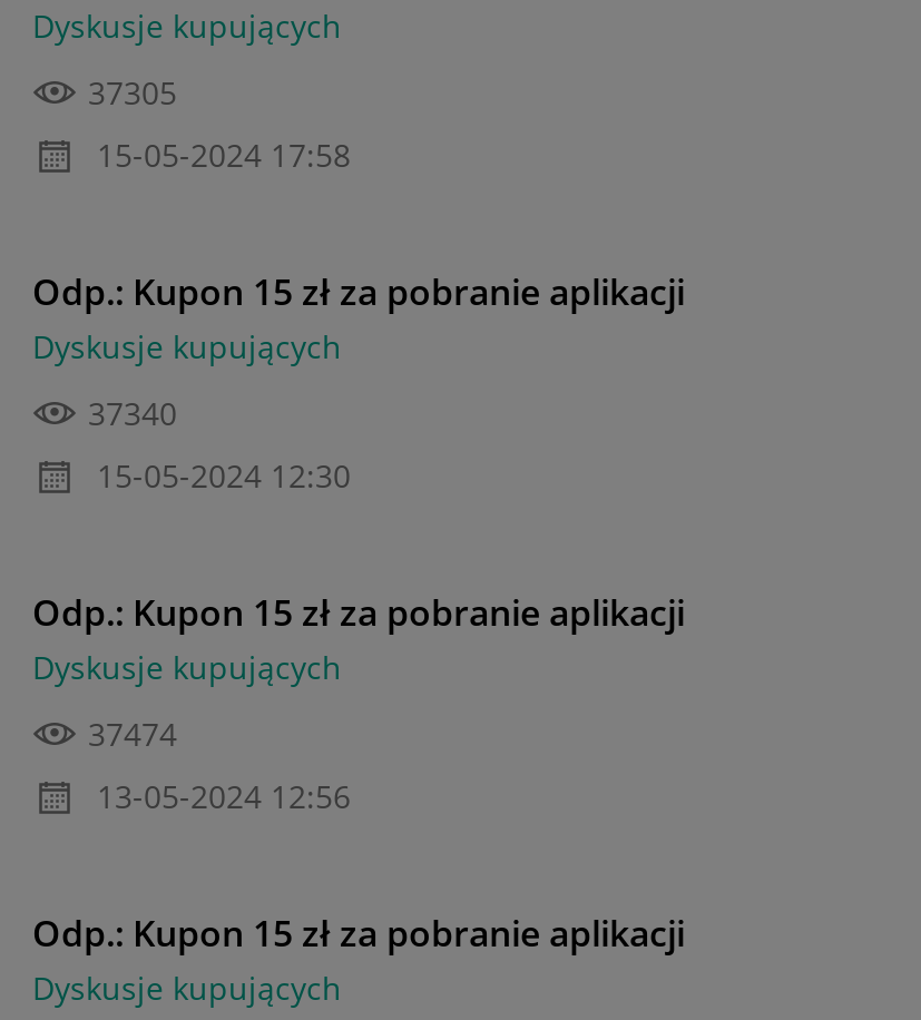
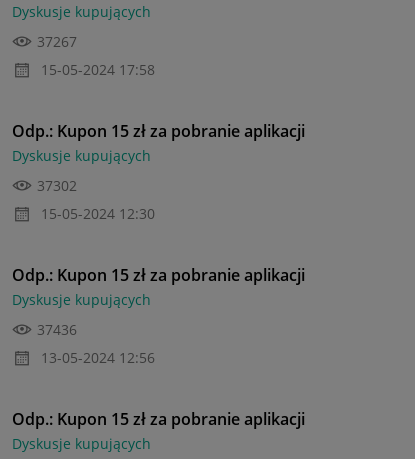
[88,71,177,113] 37305 -> [37,32,77,51] 37267
[88,391,177,434] 37340 -> [37,176,77,195] 37302
[88,712,177,754] 37474 -> [37,320,77,339] 37436

